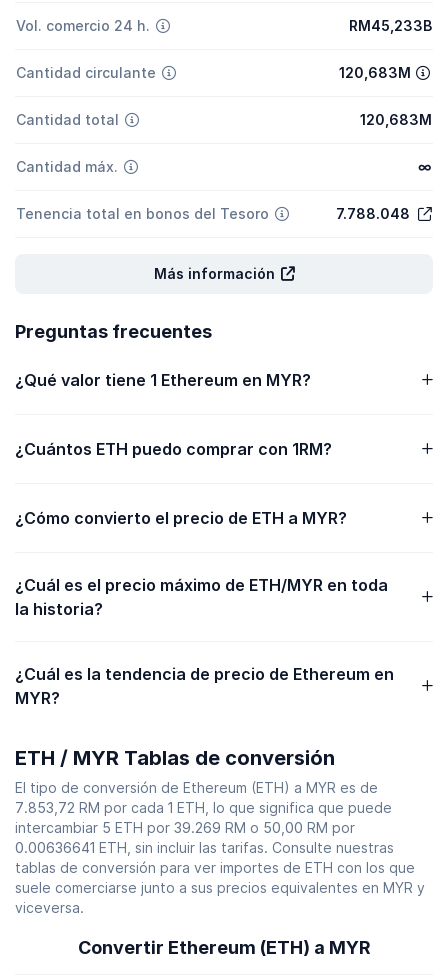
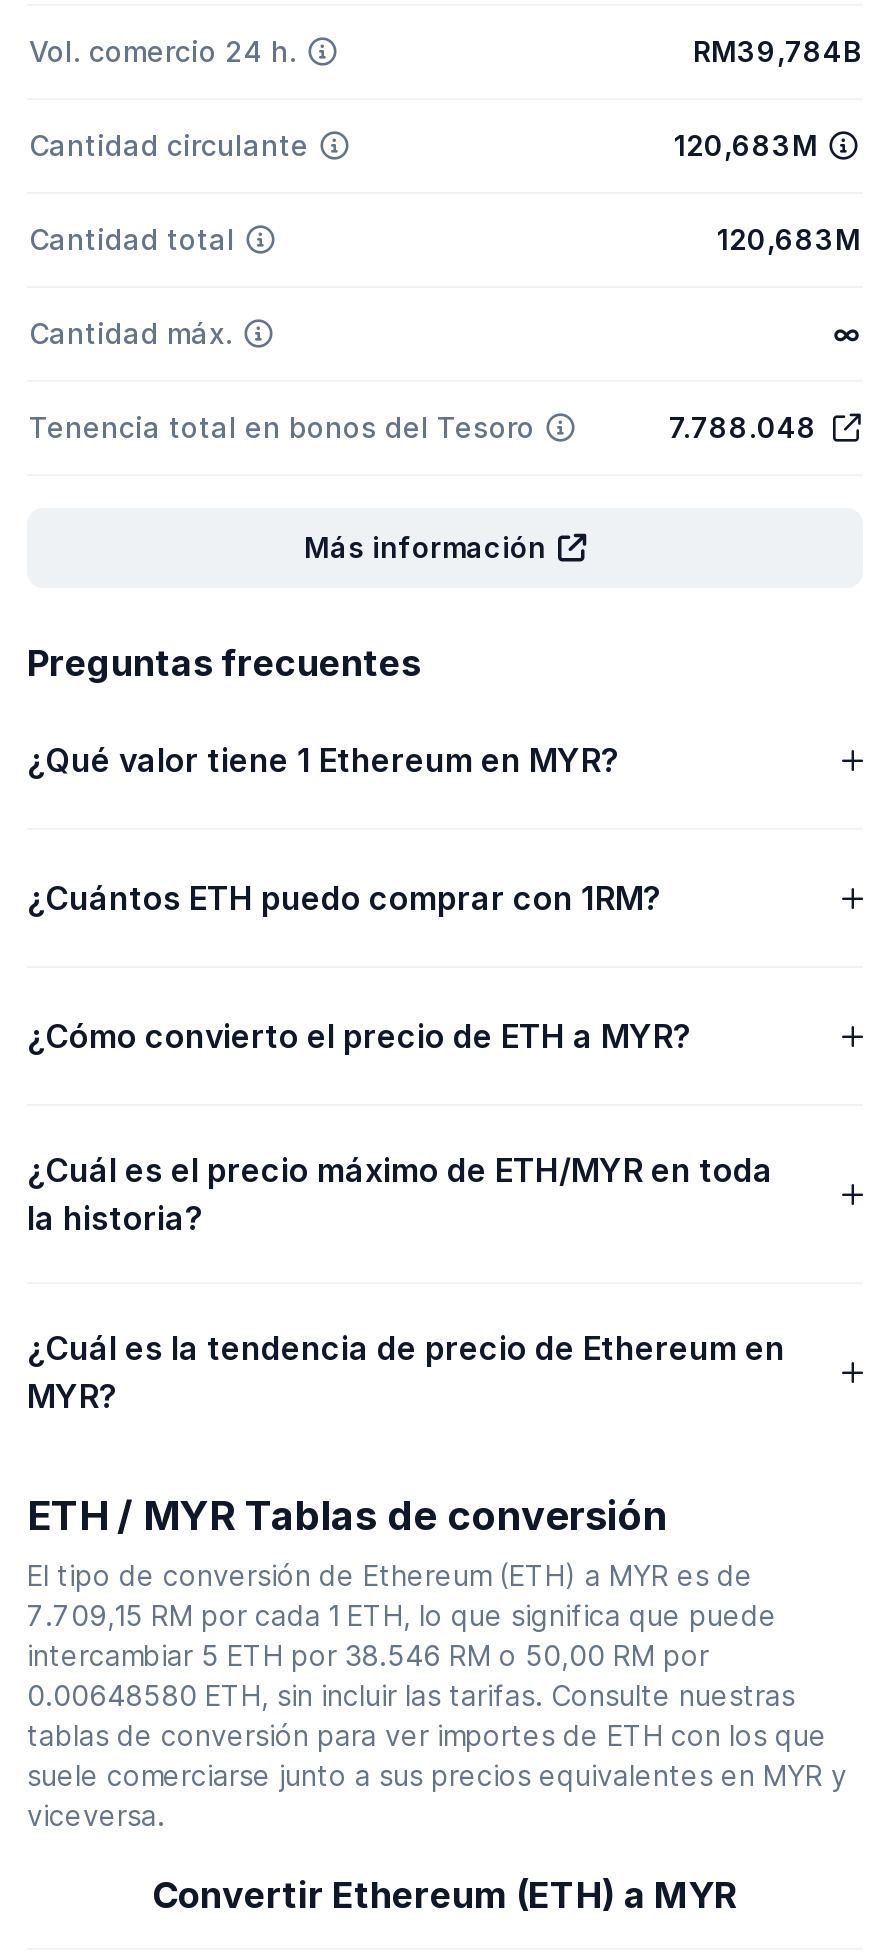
[349,17,432,34] RM45,233B -> [693,34,861,68] RM39,784B
[15,799,392,816] 7.853,72 RM por cada 1 ETH, lo que significa que puede -> [27,1598,777,1632] 7.709,15 RM por cada 1 ETH, lo que significa que puede
[15,819,355,836] intercambiar 5 ETH por 39.269 RM o 50,00 RM por -> [27,1638,709,1672] intercambiar 5 ETH por 38.546 RM o 50,00 RM por
[15,839,394,856] 0.00636641 ETH, sin incluir las tarifas. Consulte nuestras -> [27,1678,795,1712] 0.00648580 ETH, sin incluir las tarifas. Consulte nuestras

